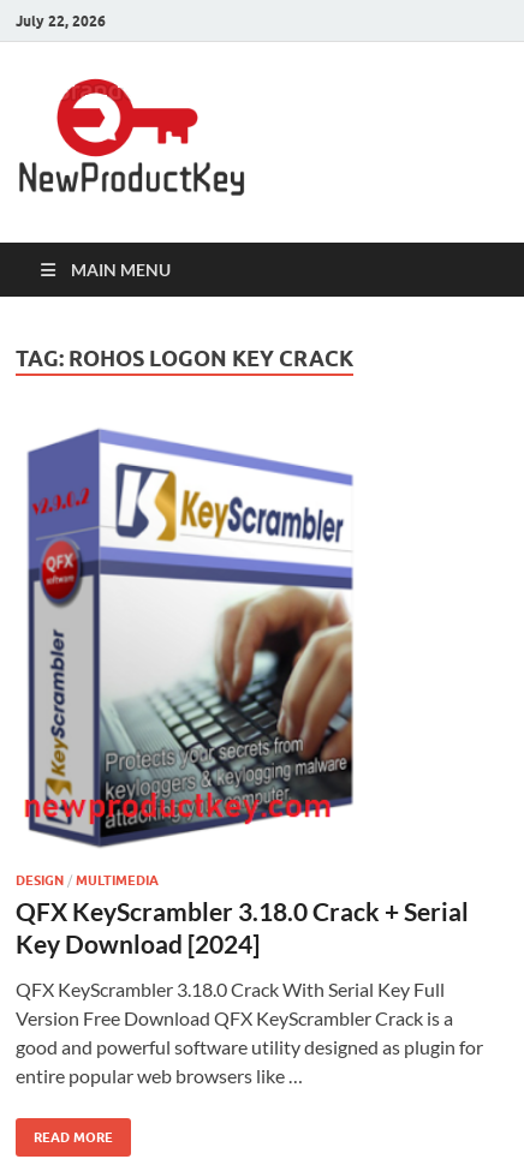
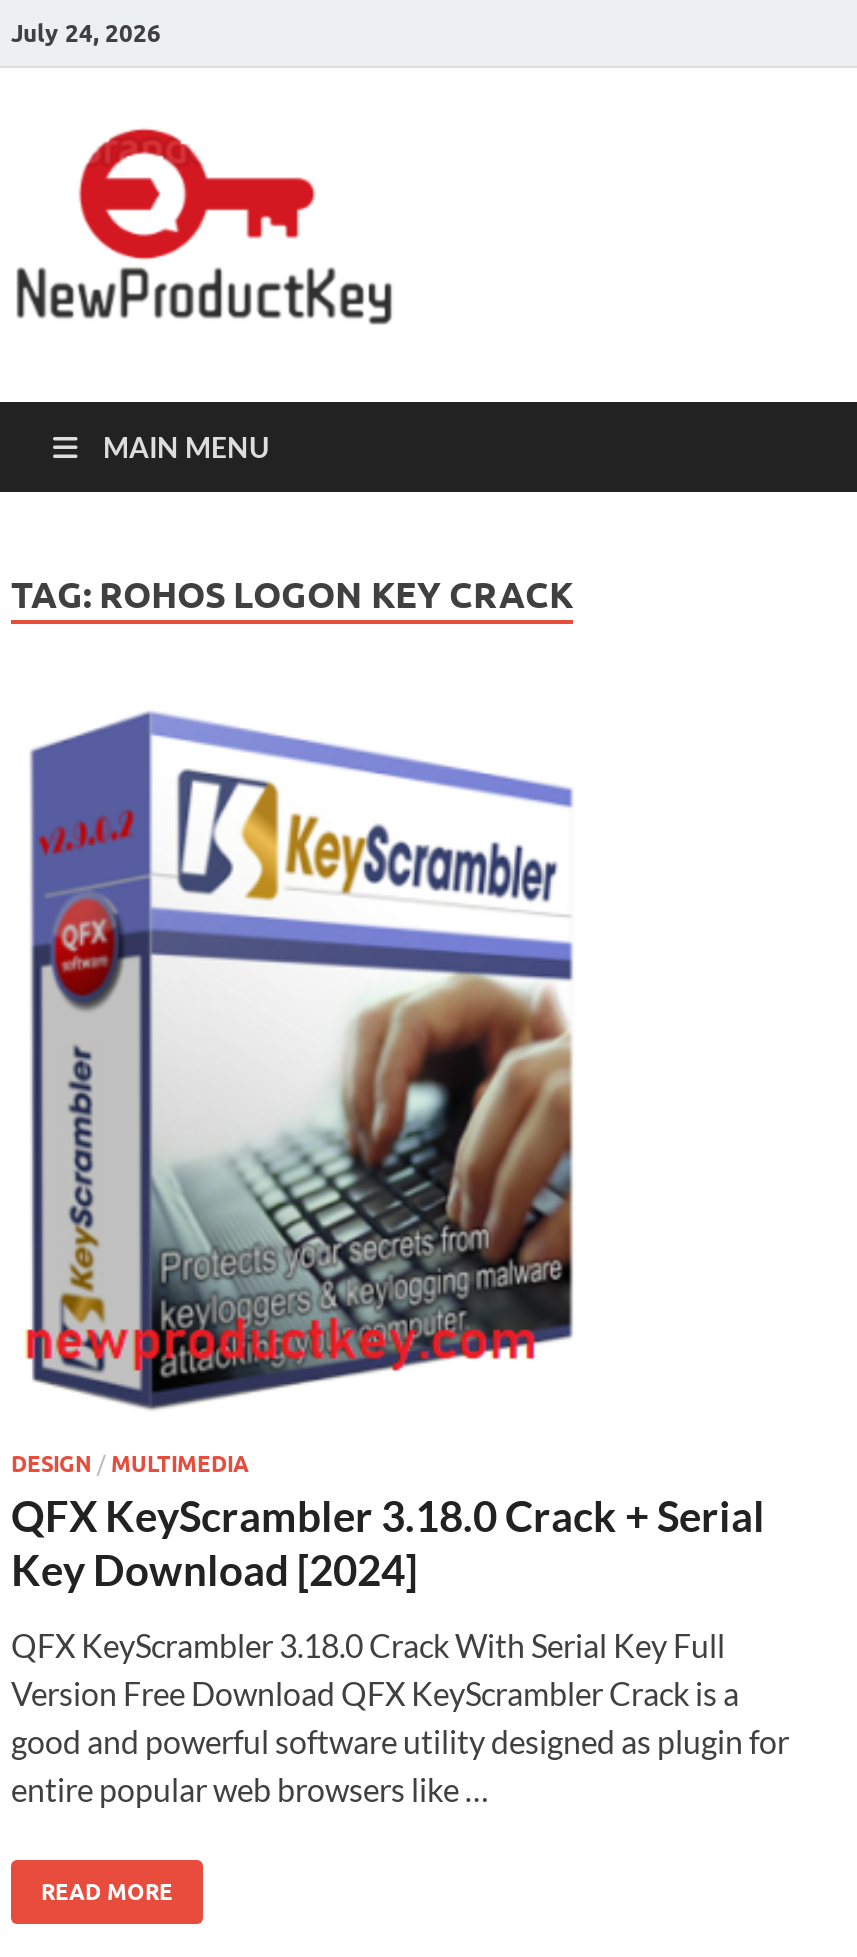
[16,11,106,29] July 22, 2026 -> [11,17,161,47] July 24, 2026

